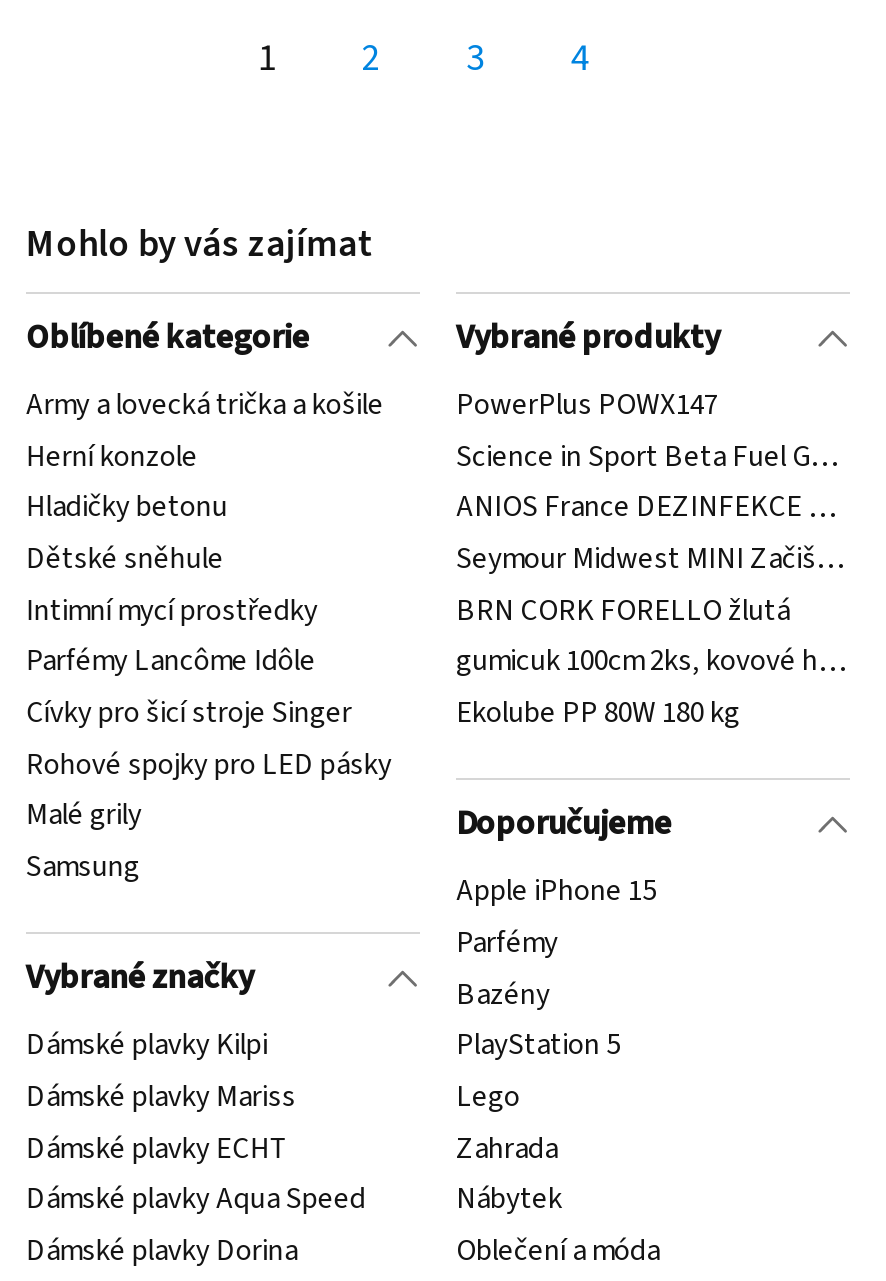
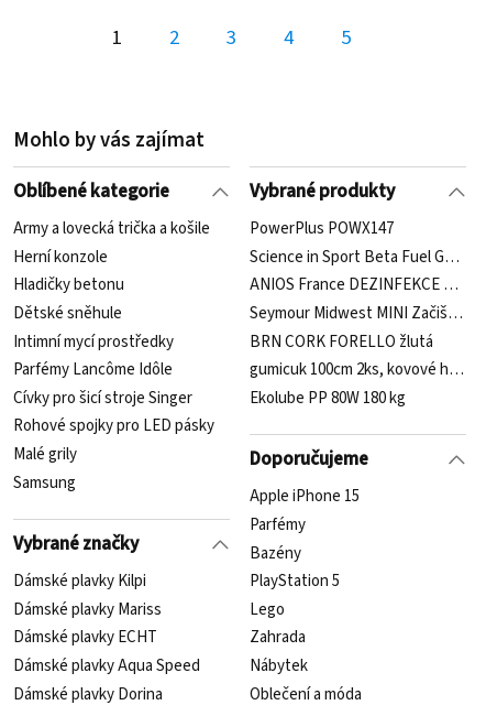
none -> [341,23,351,53] 5

